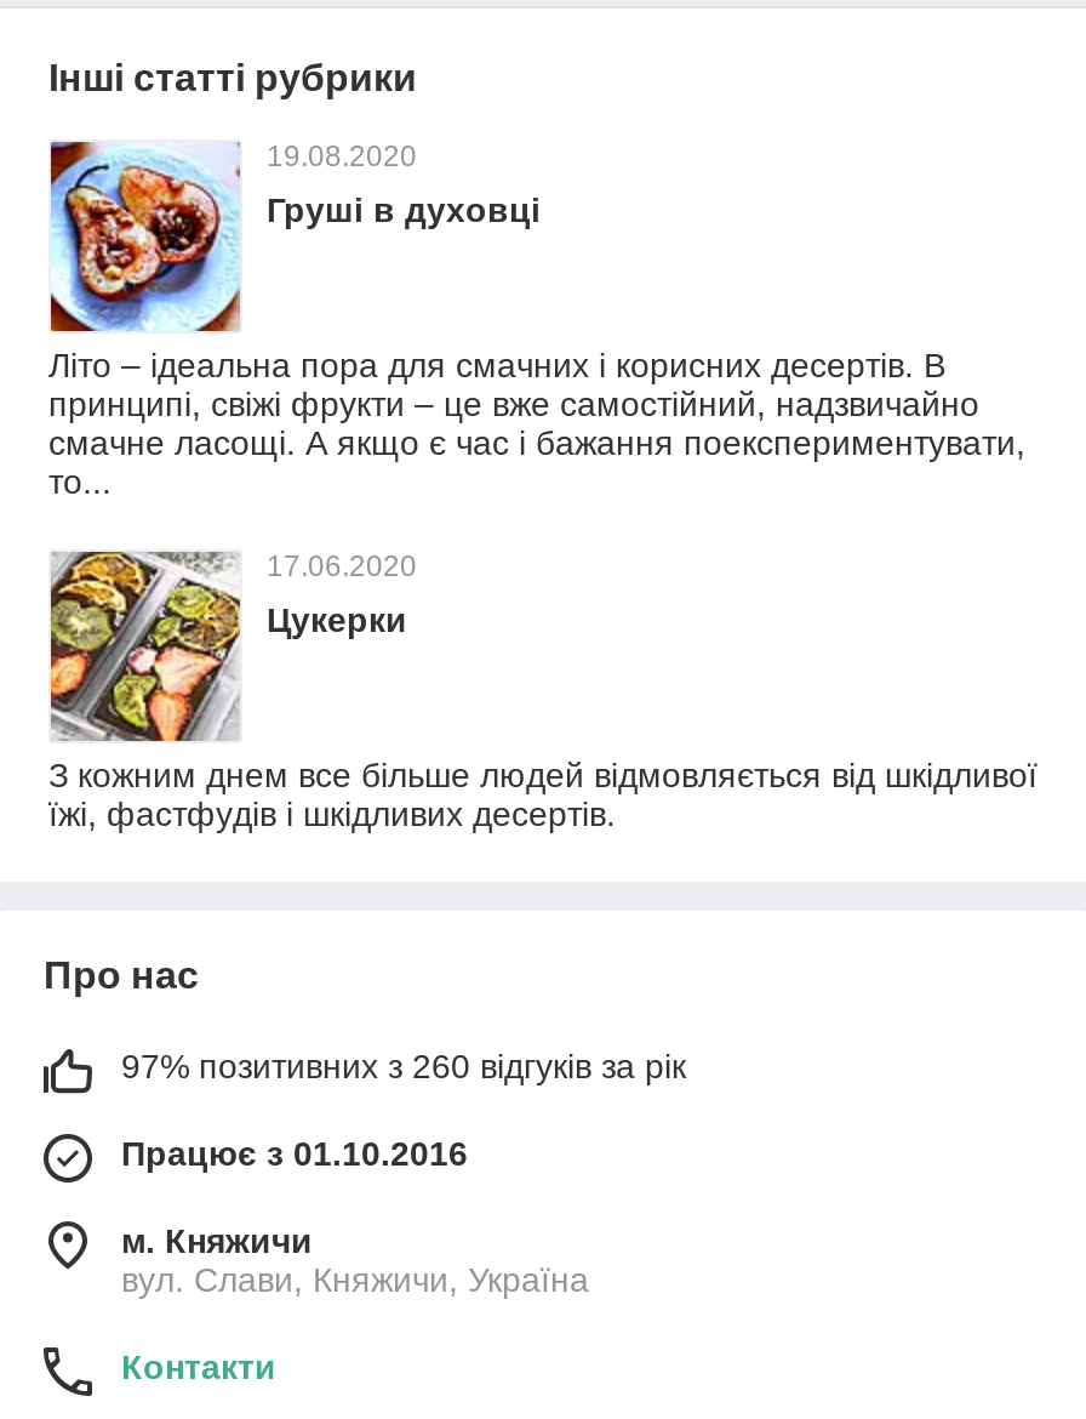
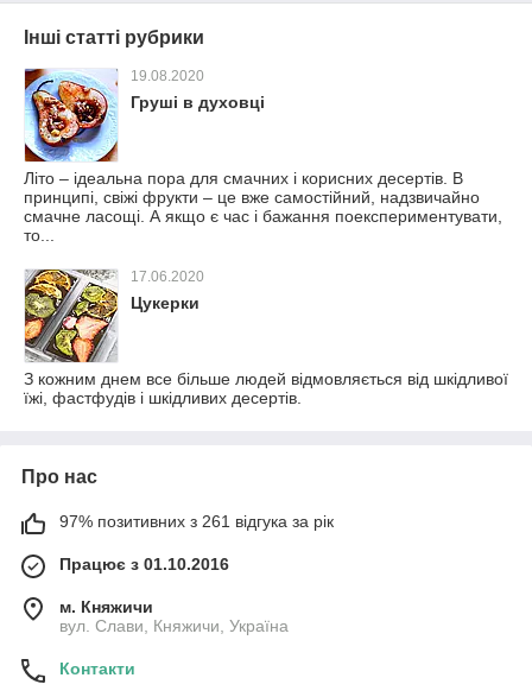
[121,1047,686,1085] 97% позитивних з 260 відгуків за рік -> [59,512,334,531] 97% позитивних з 261 відгука за рік

